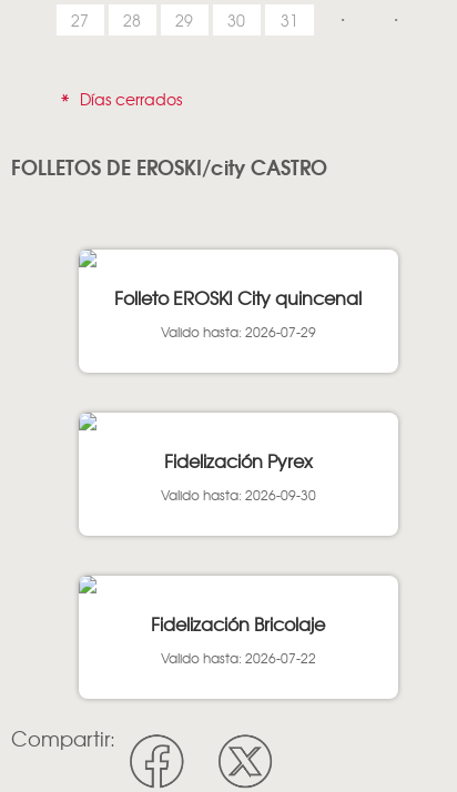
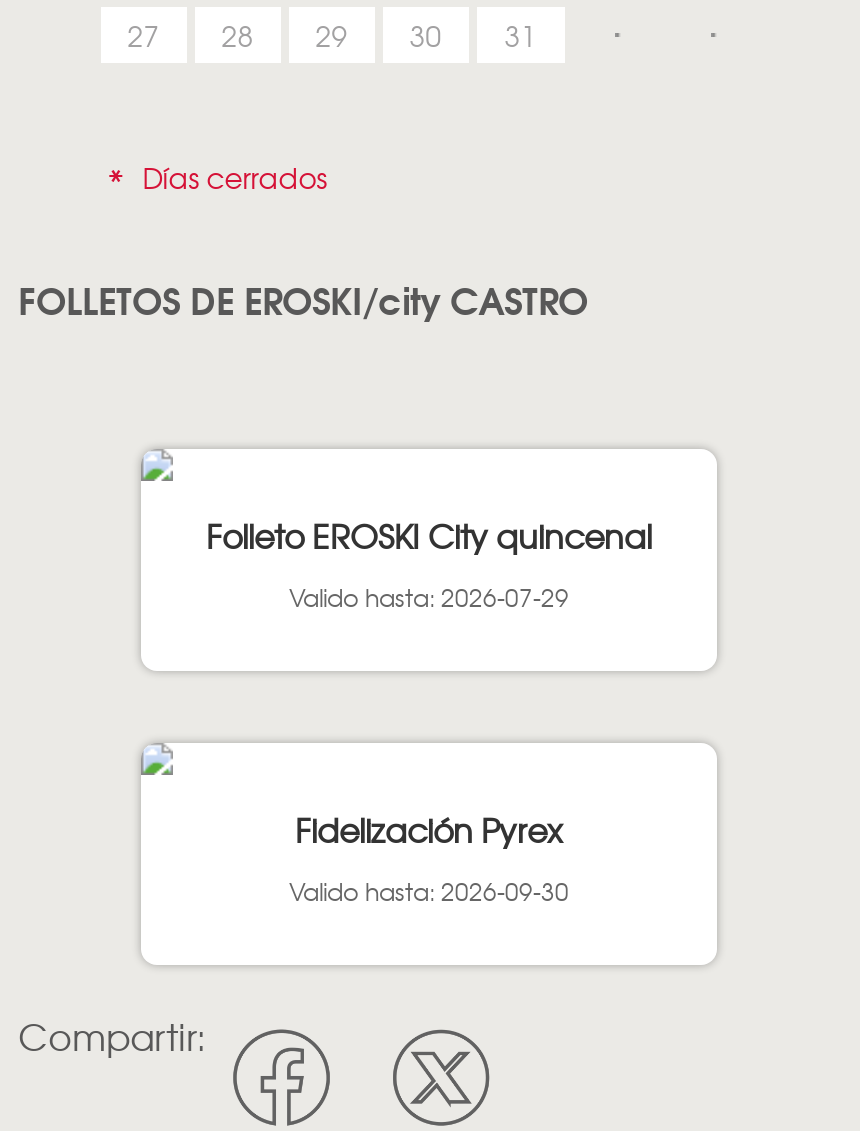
[151,610,326,667] Fidelización Bricolaje | Valido hasta: 2026-07-22 -> none

